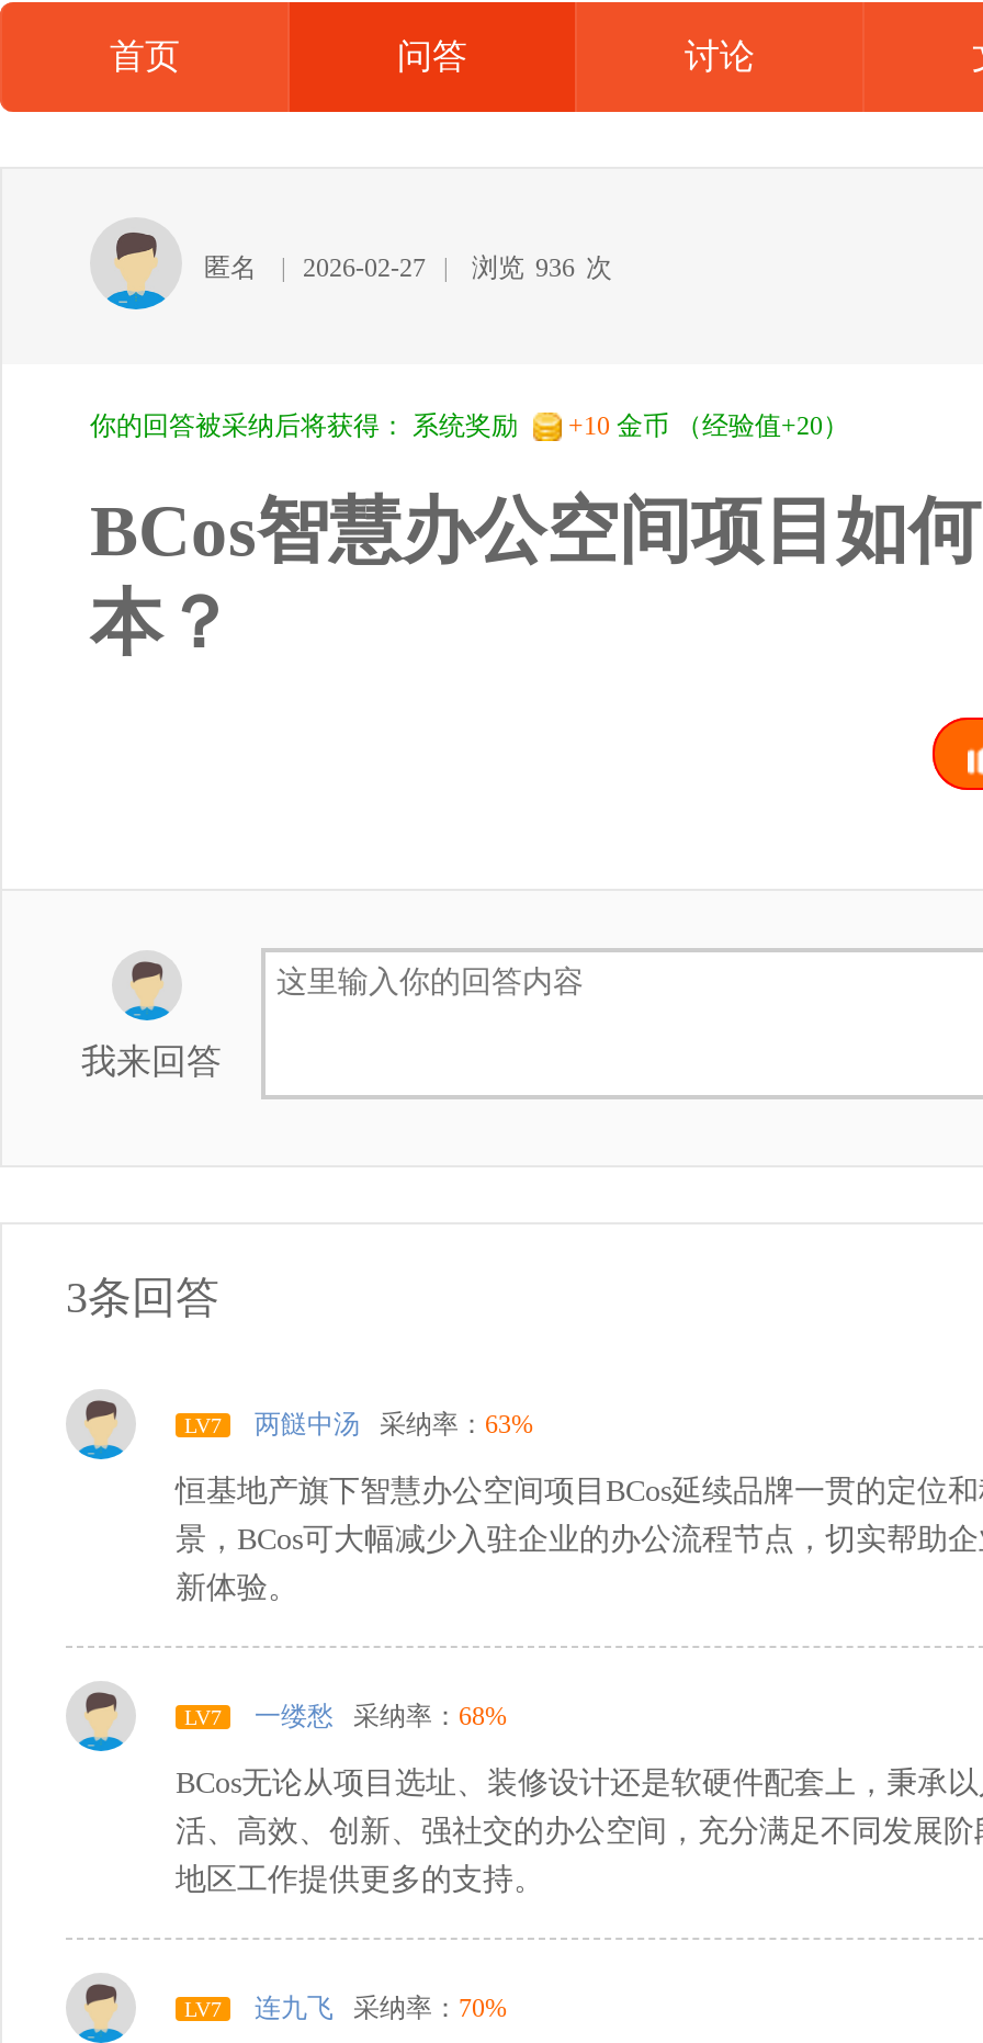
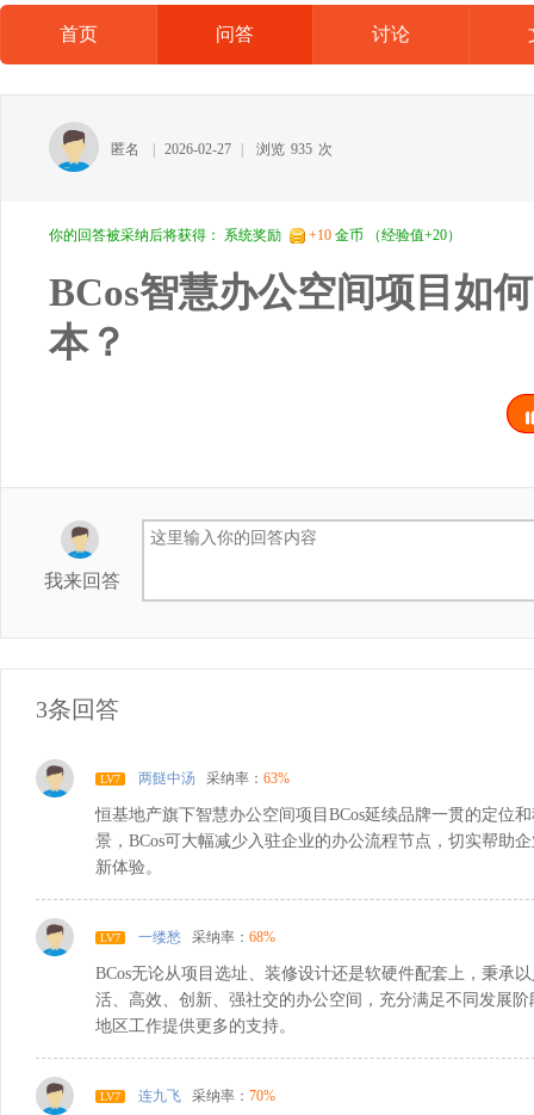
[204,252,612,283] 匿名 2026-02-27 浏览 936 次 -> [111,141,333,158] 匿名 2026-02-27 浏览 935 次

